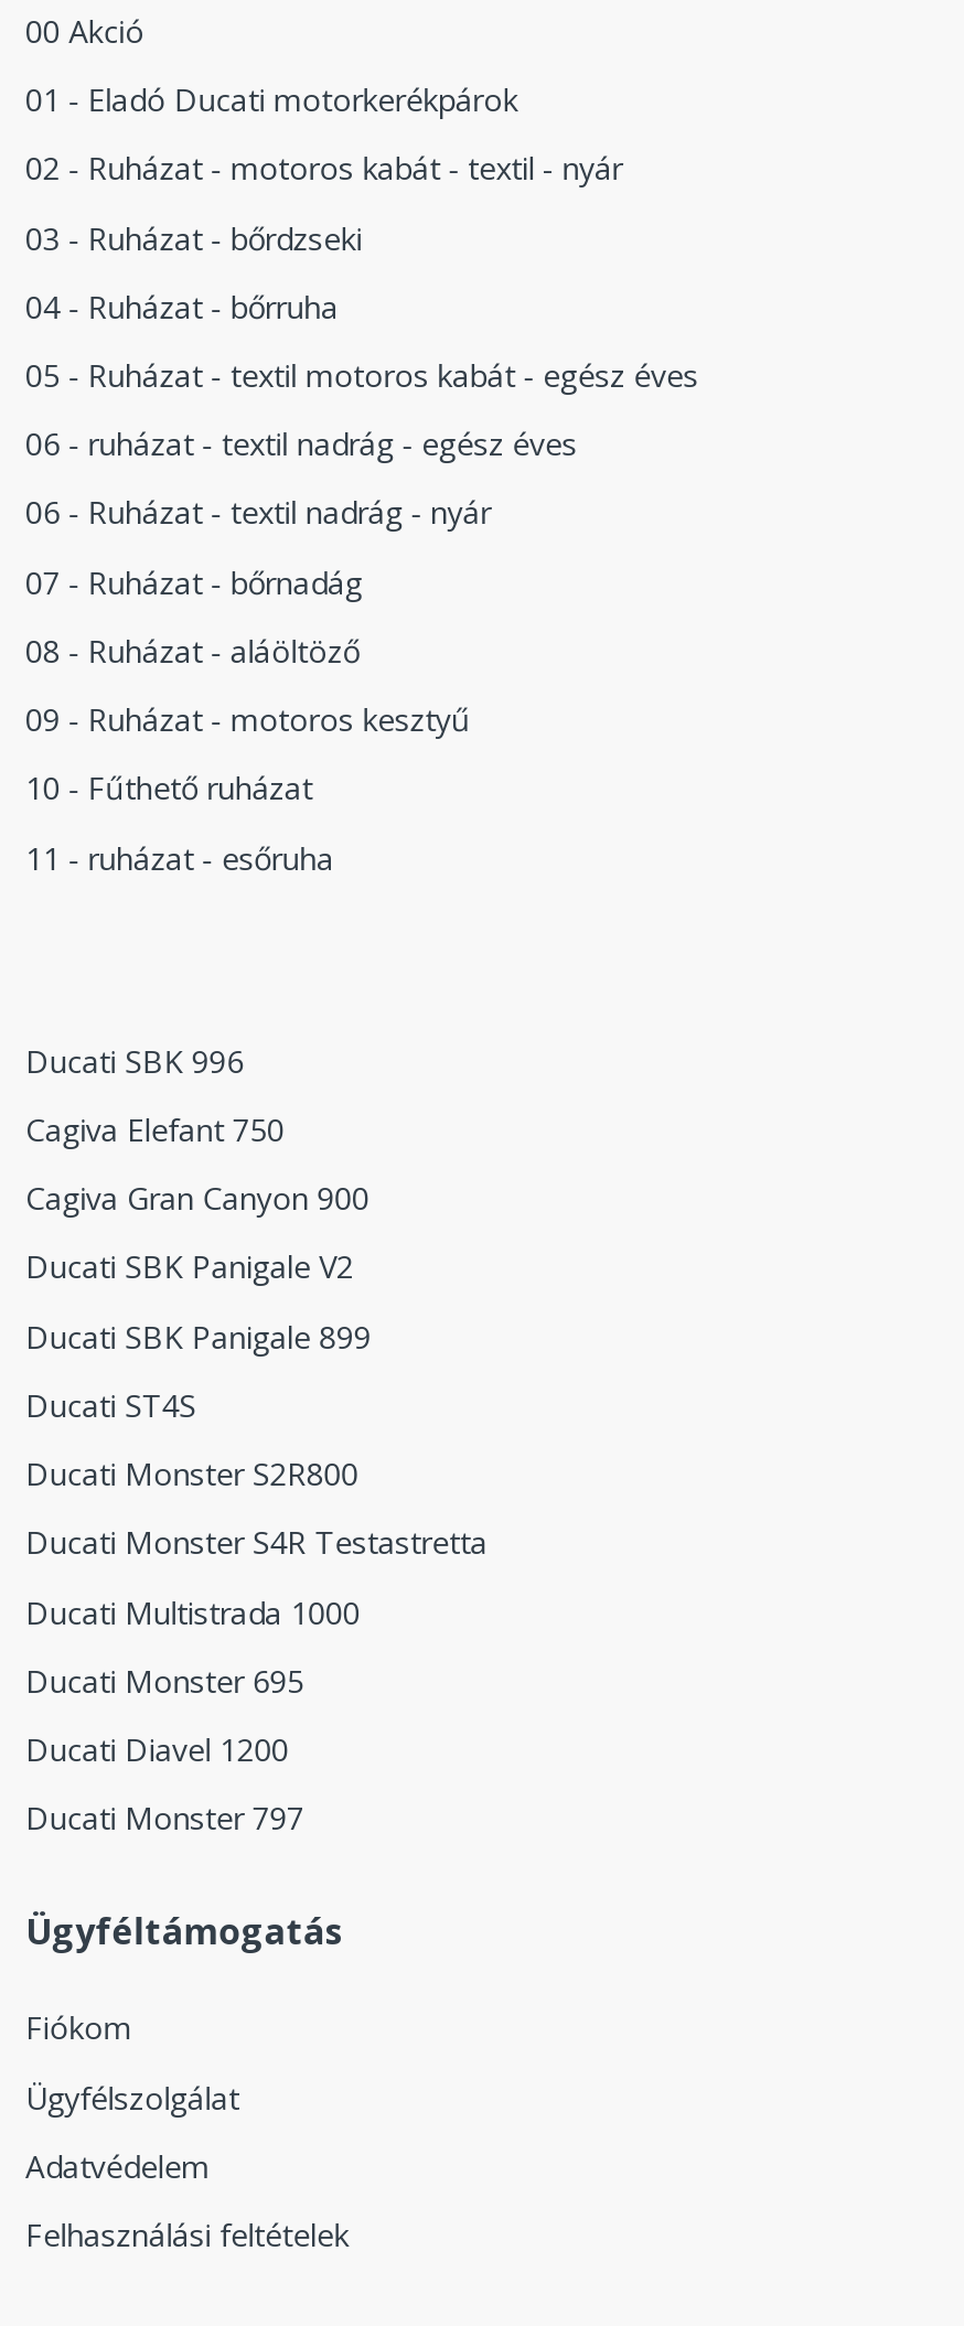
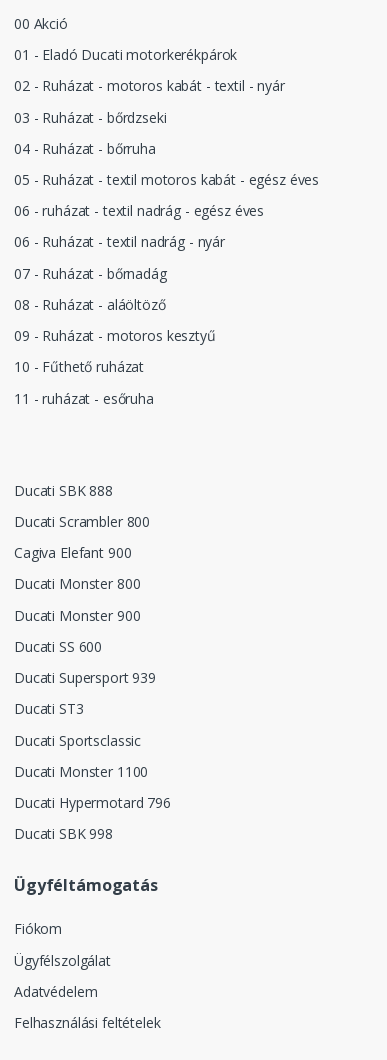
[25,1040,244,1081] Ducati SBK 996 -> [14,481,113,500] Ducati SBK 888
[25,1108,284,1150] Cagiva Elefant 750 -> [14,512,150,531] Ducati Scrambler 800
[25,1177,369,1219] Cagiva Gran Canyon 900 -> [14,543,131,562] Cagiva Elefant 900
[25,1246,354,1288] Ducati SBK Panigale V2 -> [14,574,140,593] Ducati Monster 800
[25,1315,371,1357] Ducati SBK Panigale 899 -> [14,606,140,625] Ducati Monster 900
[25,1384,196,1426] Ducati ST4S -> [14,637,102,656] Ducati SS 600
[25,1453,358,1495] Ducati Monster S2R800 -> [14,668,156,687] Ducati Supersport 939
[25,1522,488,1563] Ducati Monster S4R Testastretta -> [14,699,84,718] Ducati ST3
[25,1590,360,1632] Ducati Multistrada 1000 -> [14,730,141,749] Ducati Sportsclassic
[25,1659,304,1701] Ducati Monster 695 -> [14,762,148,781] Ducati Monster 1100
[25,1728,289,1770] Ducati Diavel 1200 -> [14,793,171,812] Ducati Hypermotard 796
[25,1797,304,1839] Ducati Monster 797 -> [14,824,113,843] Ducati SBK 998

